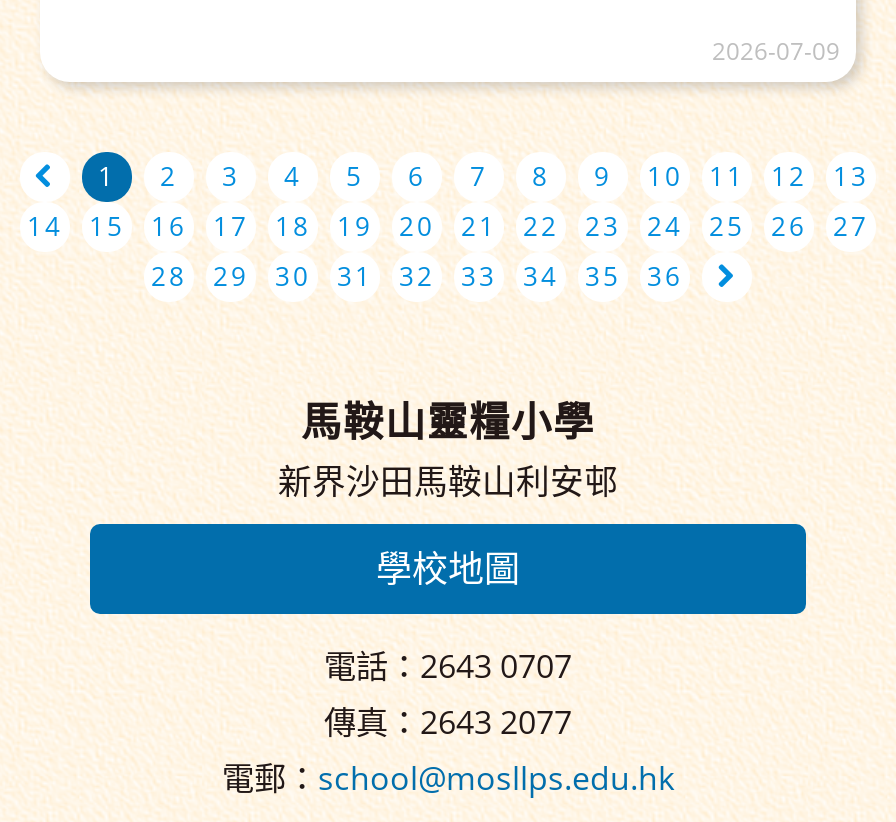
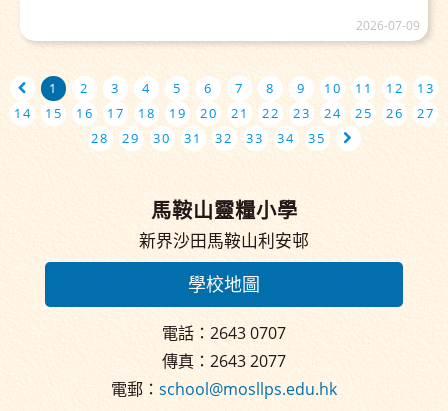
[647,258,683,294] 36 -> none

